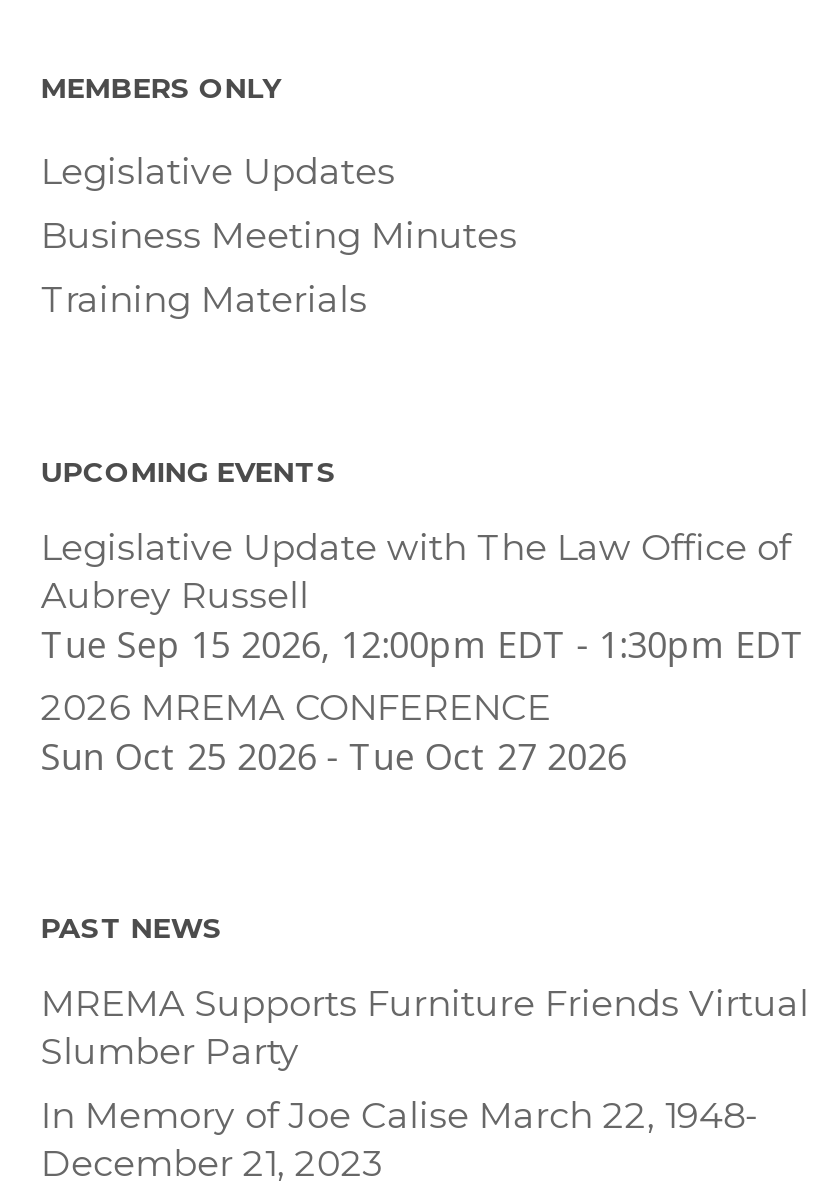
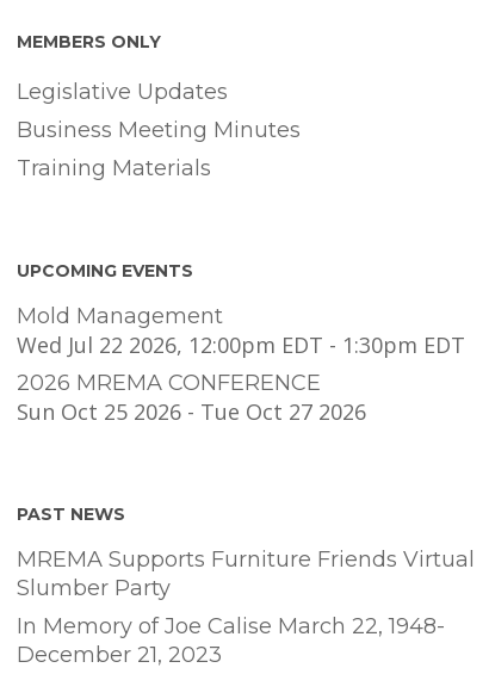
[41,525,805,667] Legislative Update with The Law Office of | Aubrey Russell | Tue Sep 15 2026, 12:00pm EDT - 1:30pm EDT -> [17,302,465,358] Mold Management | Wed Jul 22 2026, 12:00pm EDT - 1:30pm EDT

